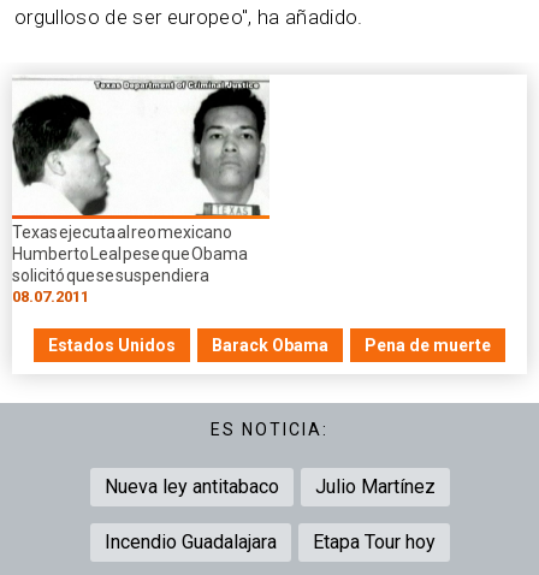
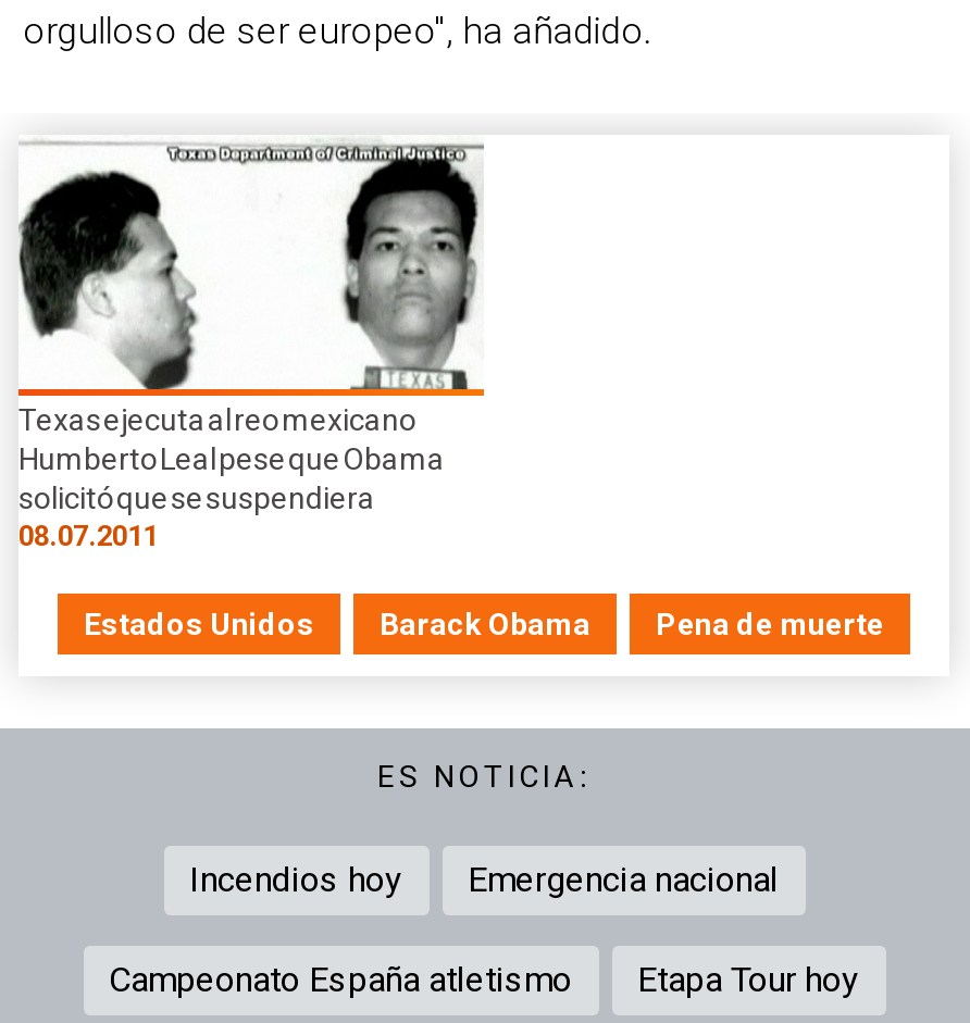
[104,476,435,498] Nueva ley antitabaco | Julio Martínez -> [189,860,779,901] Incendios hoy | Emergencia nacional
[104,531,276,554] Incendio Guadalajara -> [109,960,572,1001] Campeonato España atletismo

